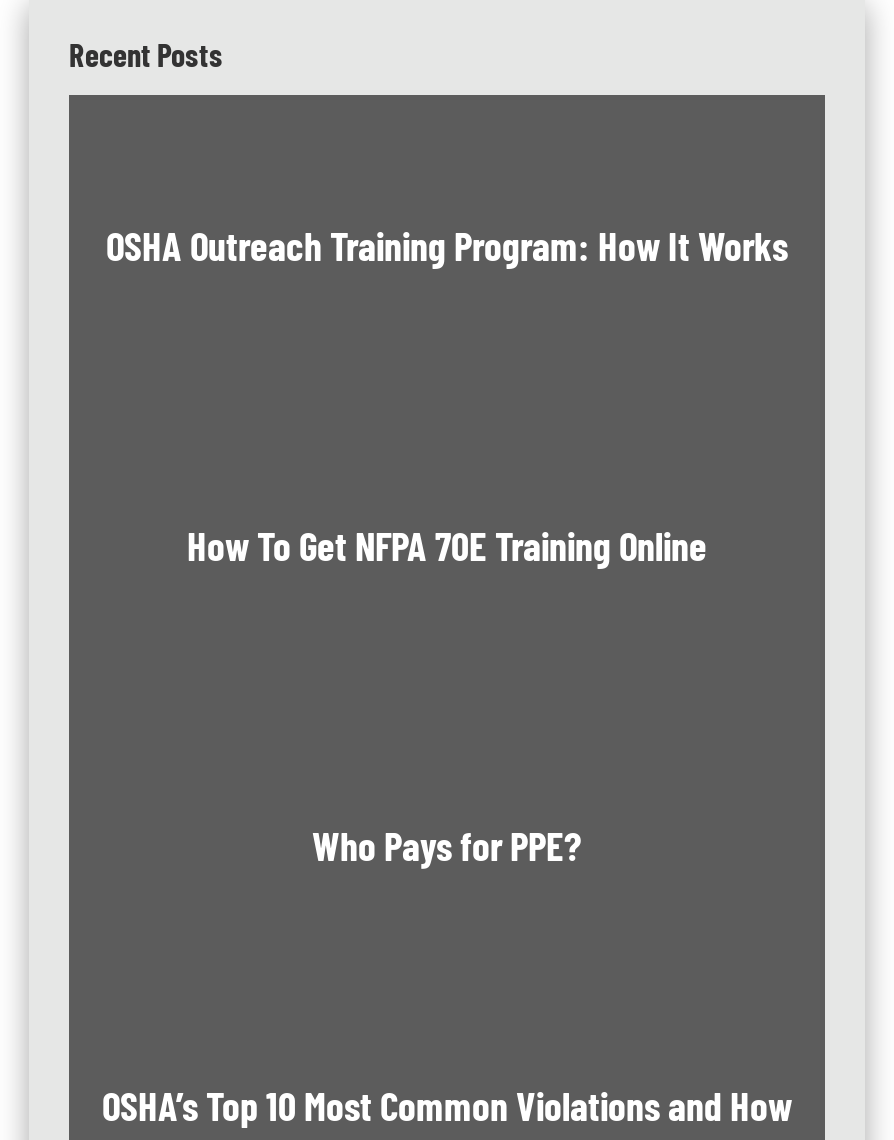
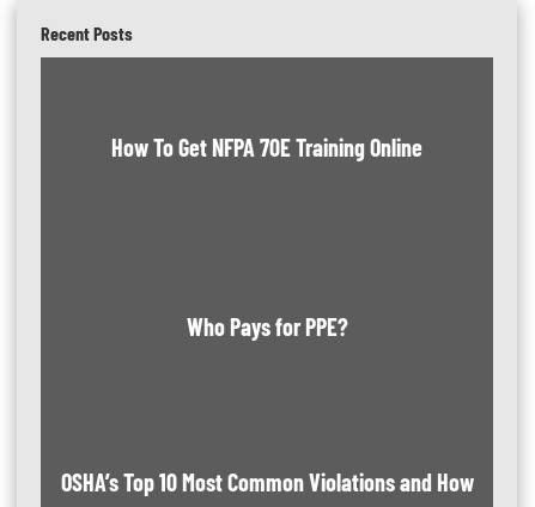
[106,220,788,268] OSHA Outreach Training Program: How It Works -> none

